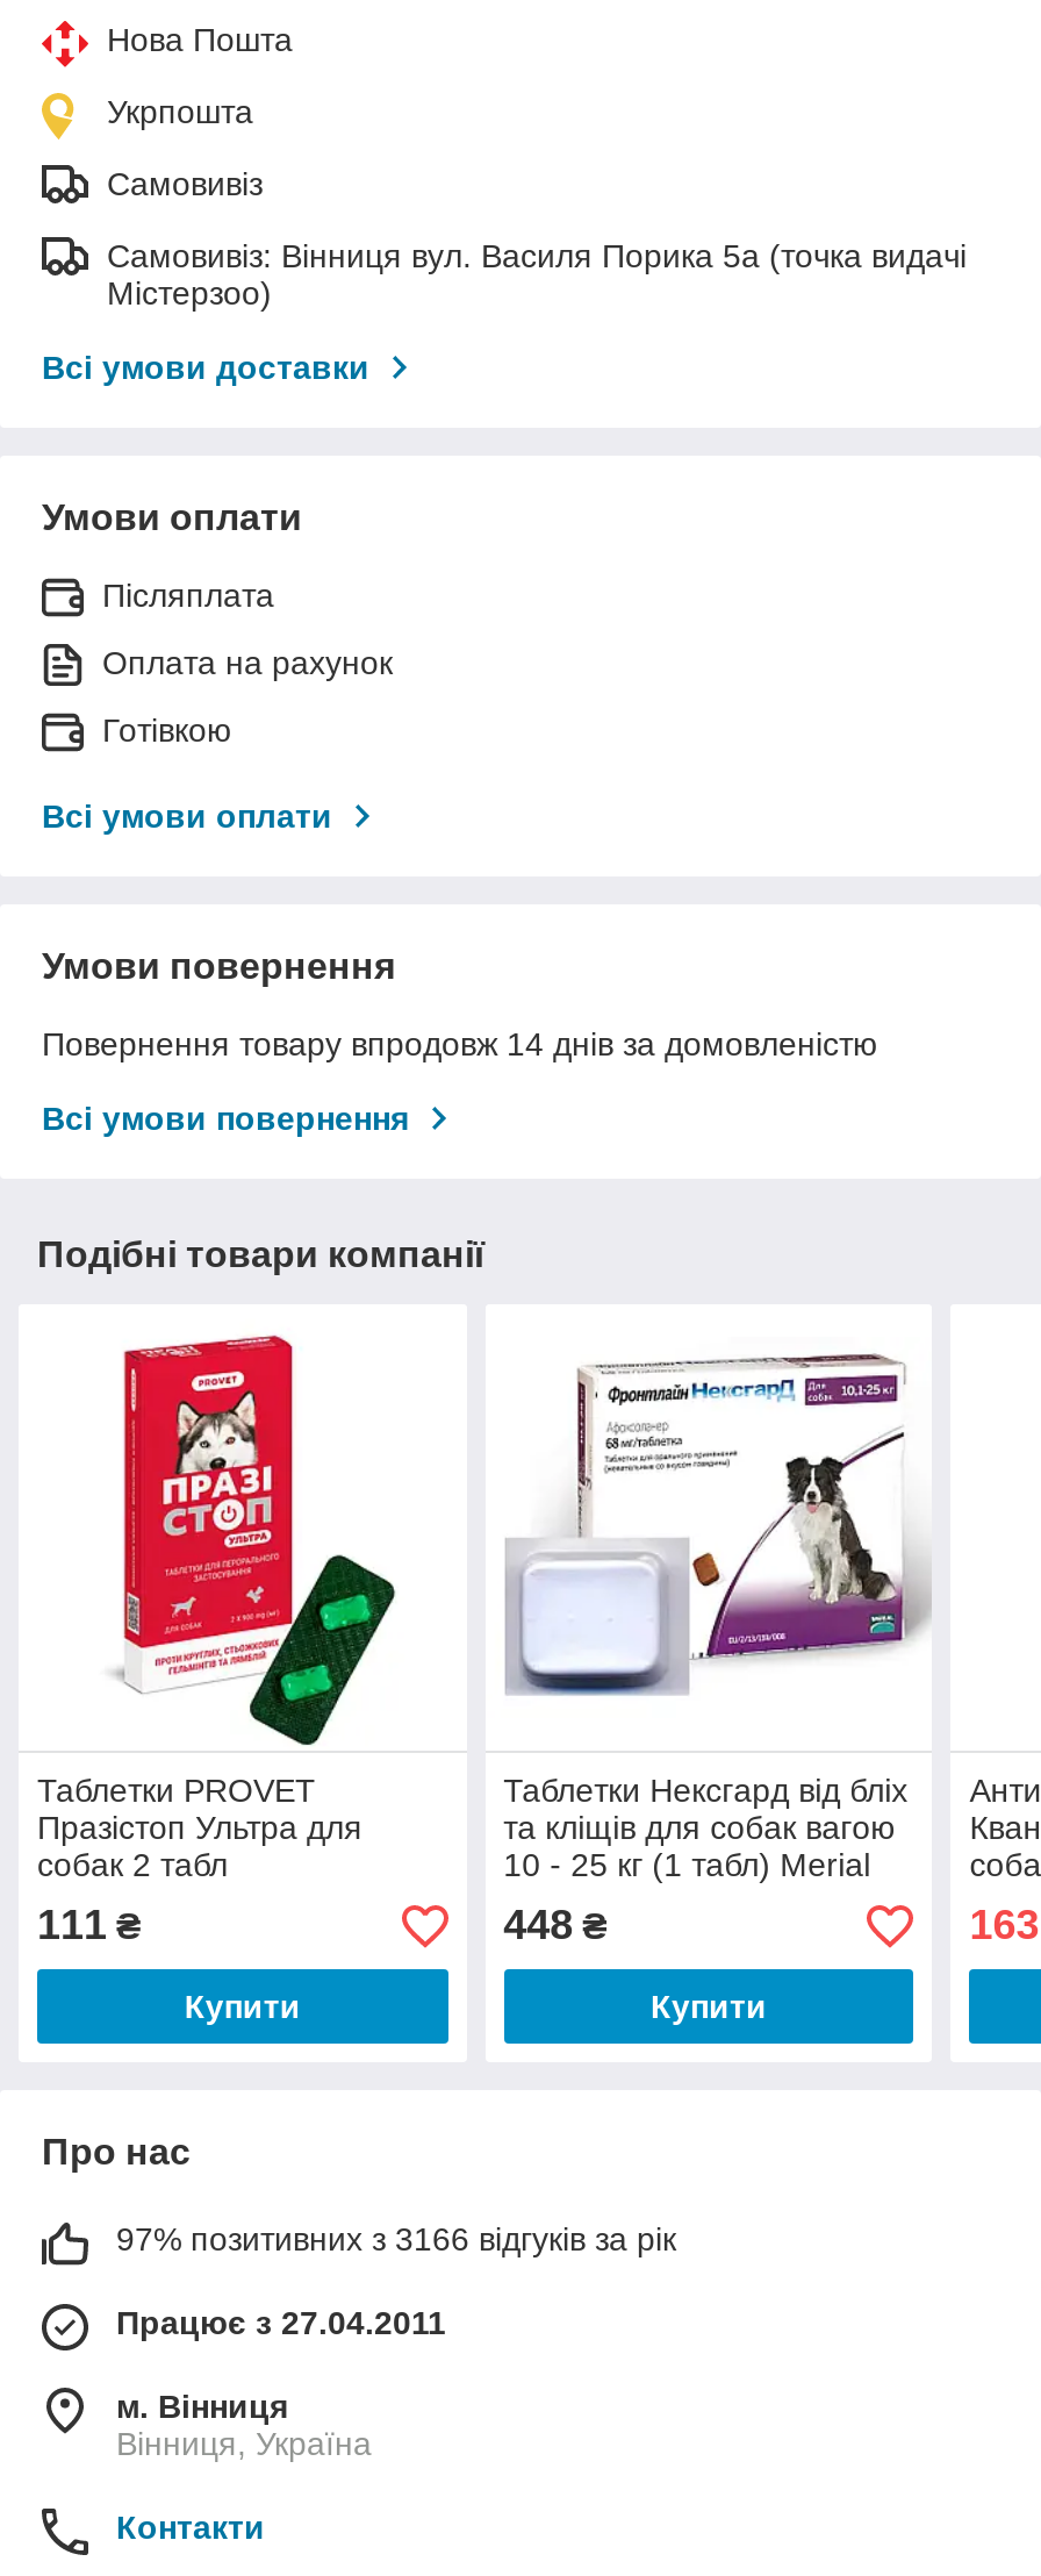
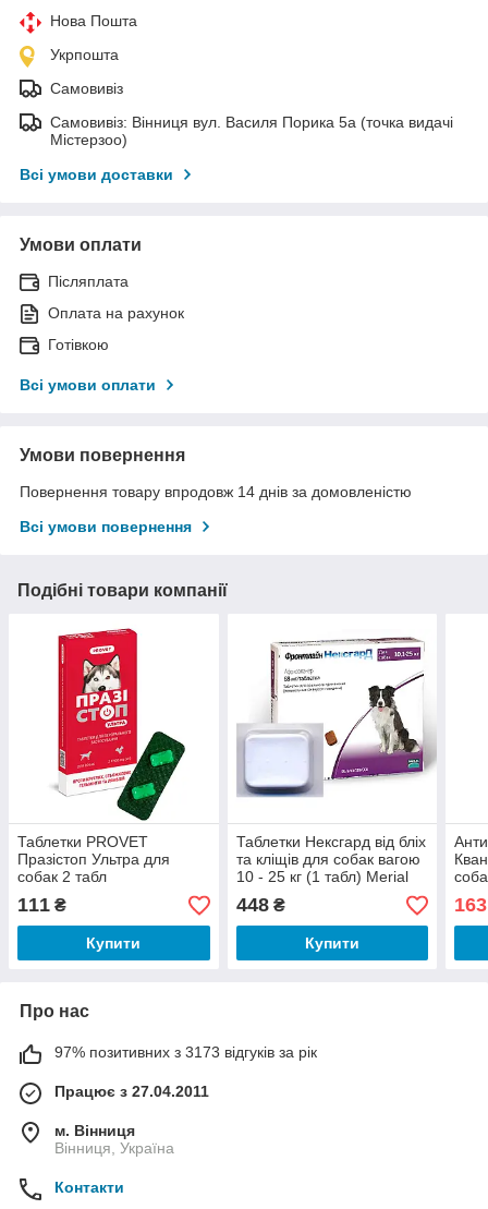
[116,2221,676,2258] 97% позитивних з 3166 відгуків за рік -> [54,1044,317,1061] 97% позитивних з 3173 відгуків за рік

